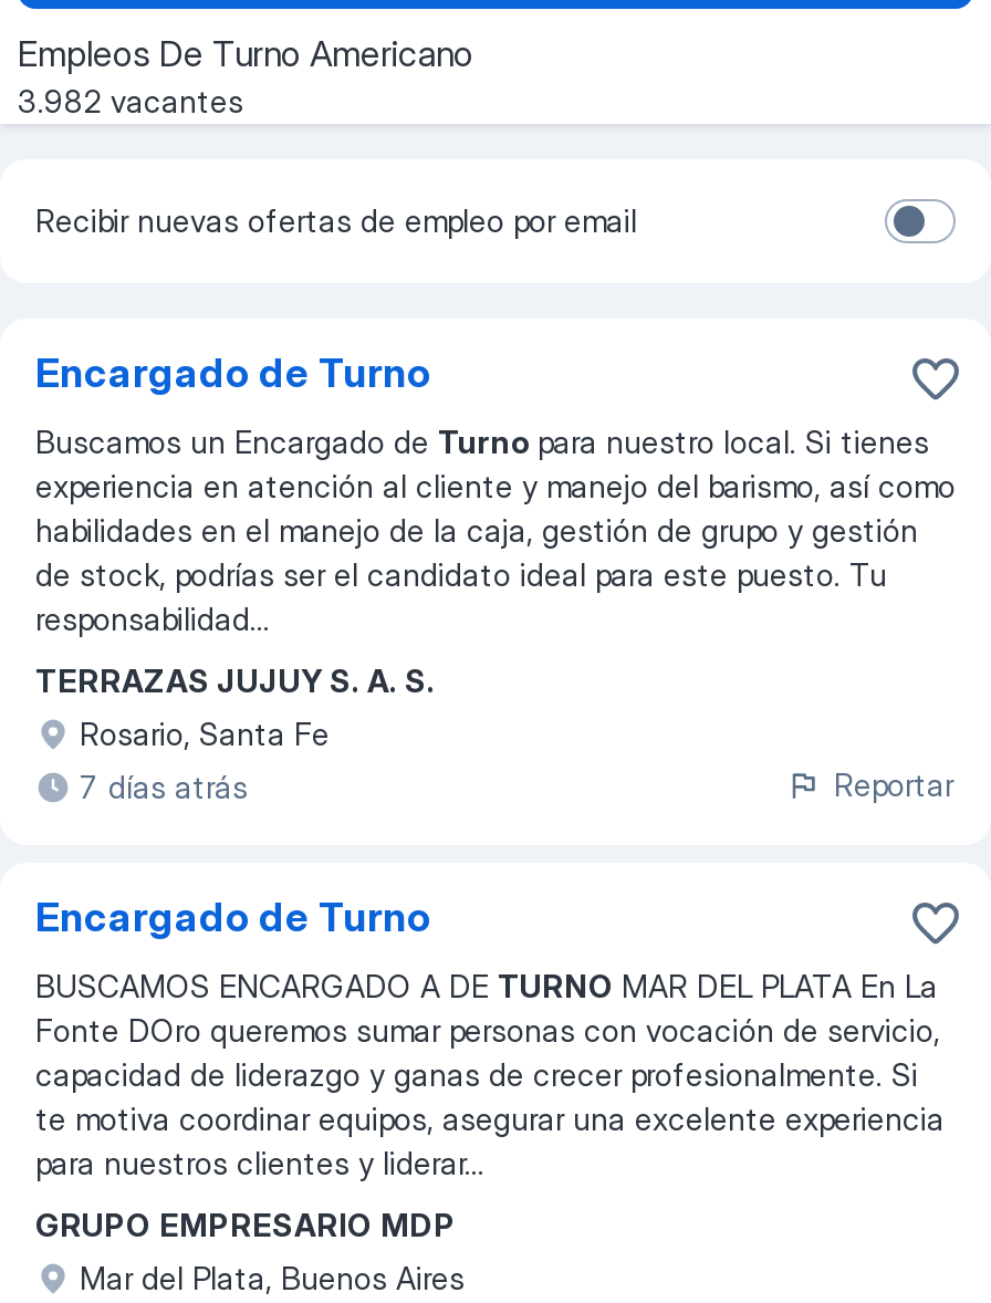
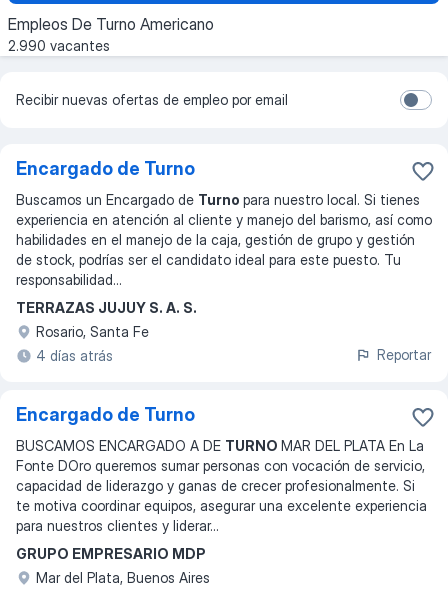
[18,82,243,119] 3.982 vacantes -> [8,37,110,54] 2.990 vacantes
[80,768,248,805] 7 días atrás -> [36,347,113,364] 4 días atrás

